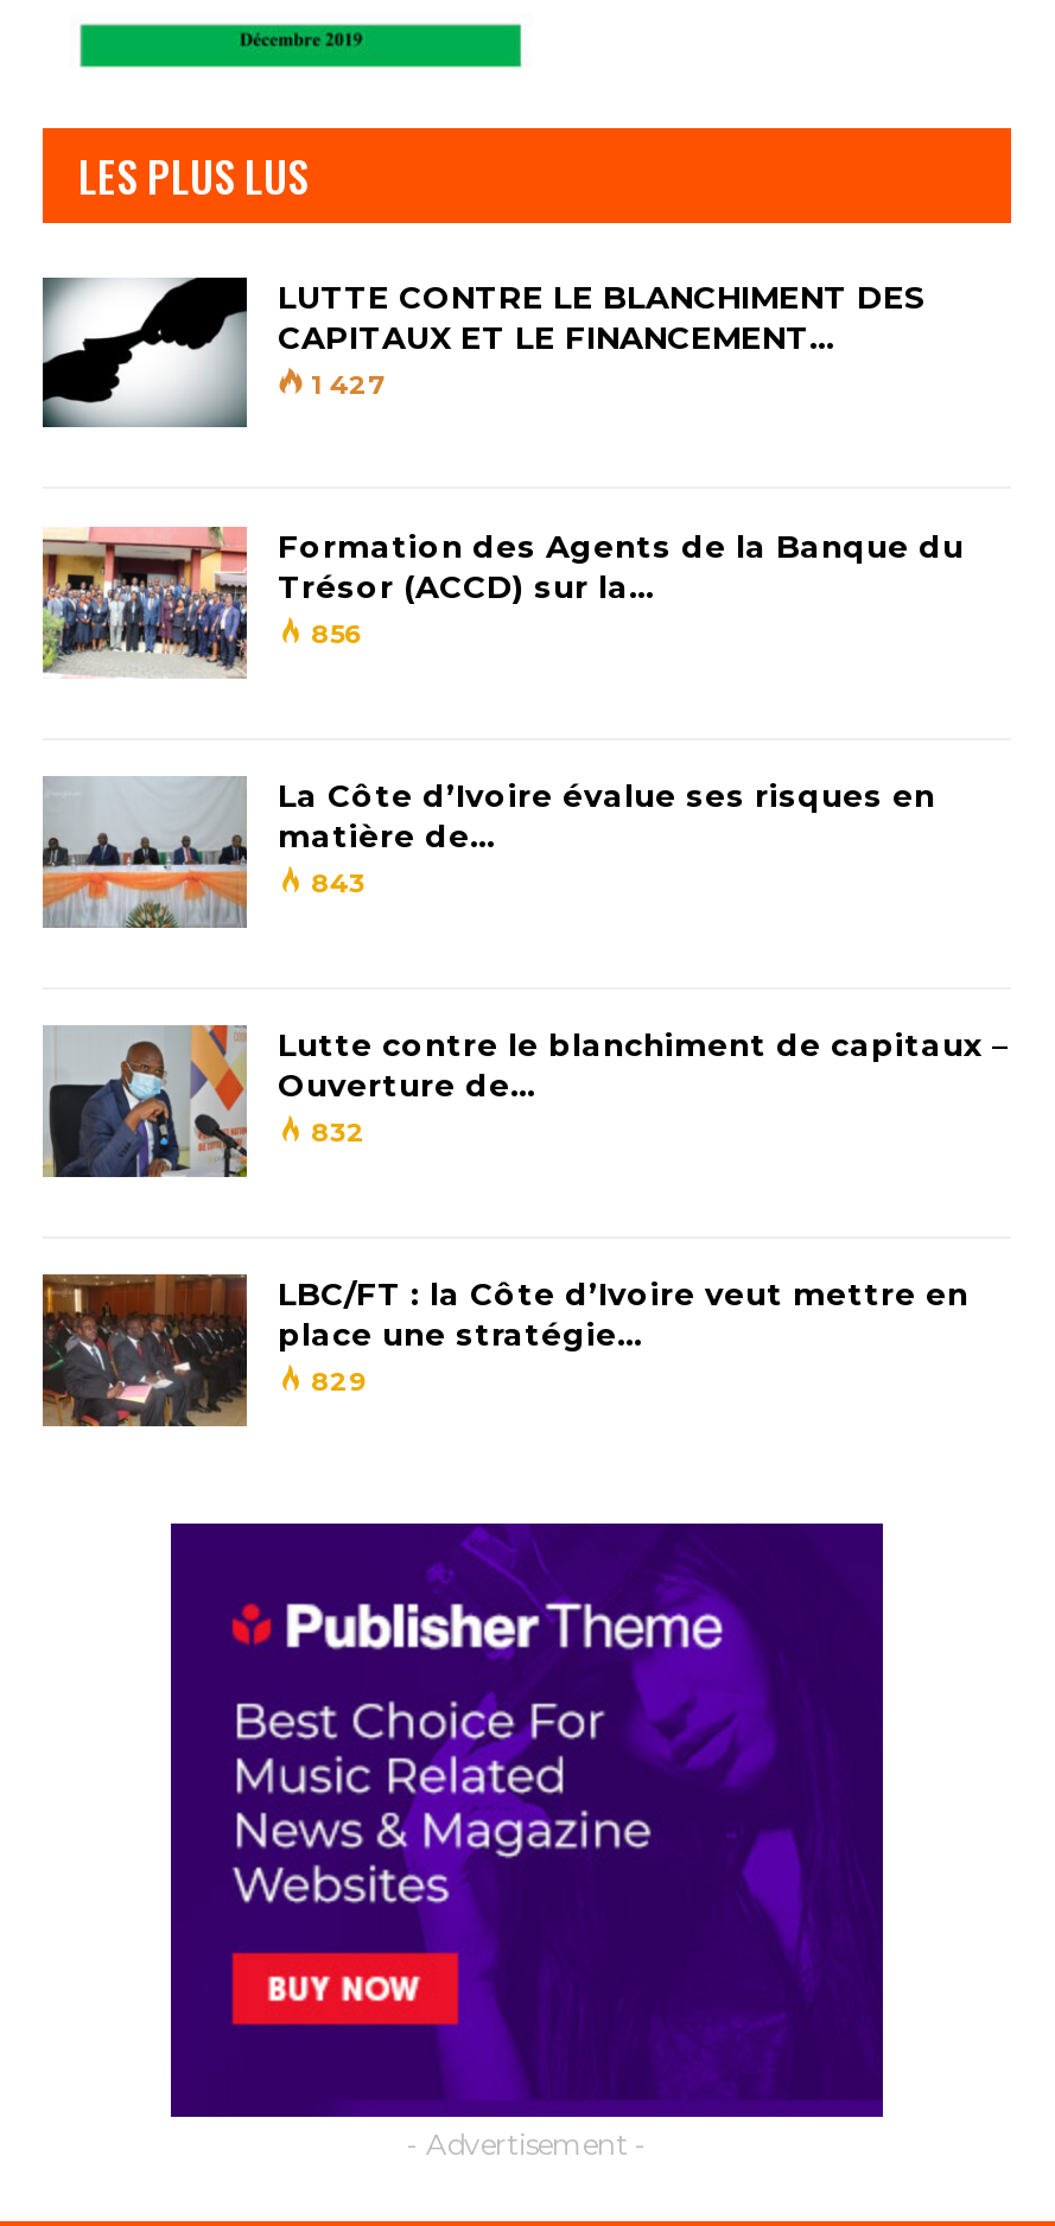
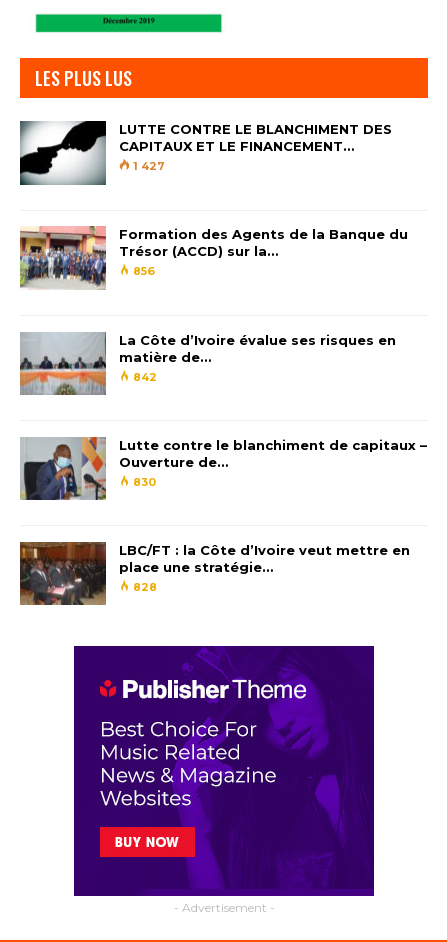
[311,866,366,900] 843 -> [133,369,157,383] 842
[311,1116,366,1149] 832 -> [133,475,156,489] 830
[311,1365,368,1398] 829 -> [133,580,157,594] 828

